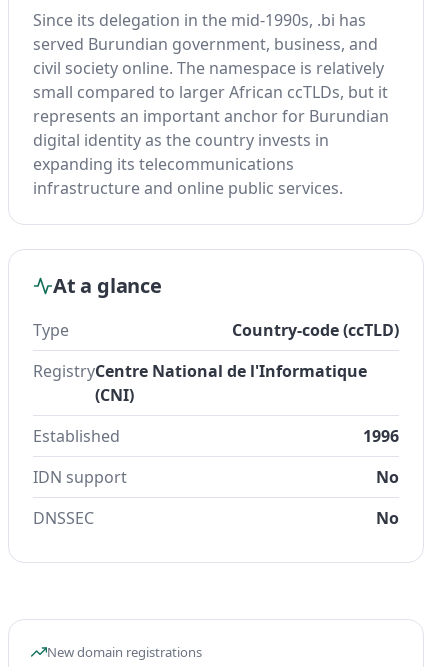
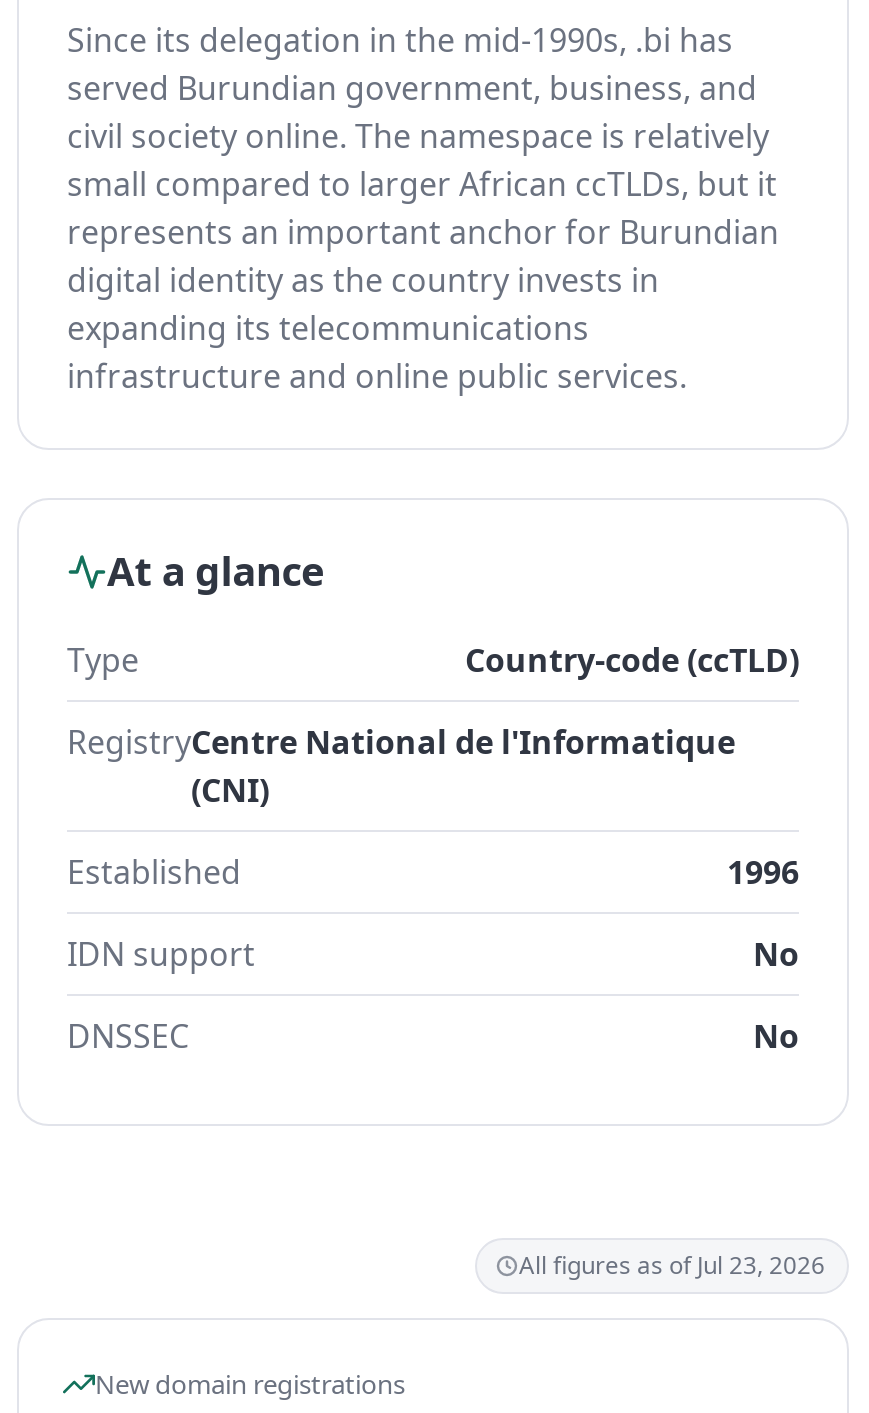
none -> [519,1248,825,1282] All figures as of Jul 23, 2026

